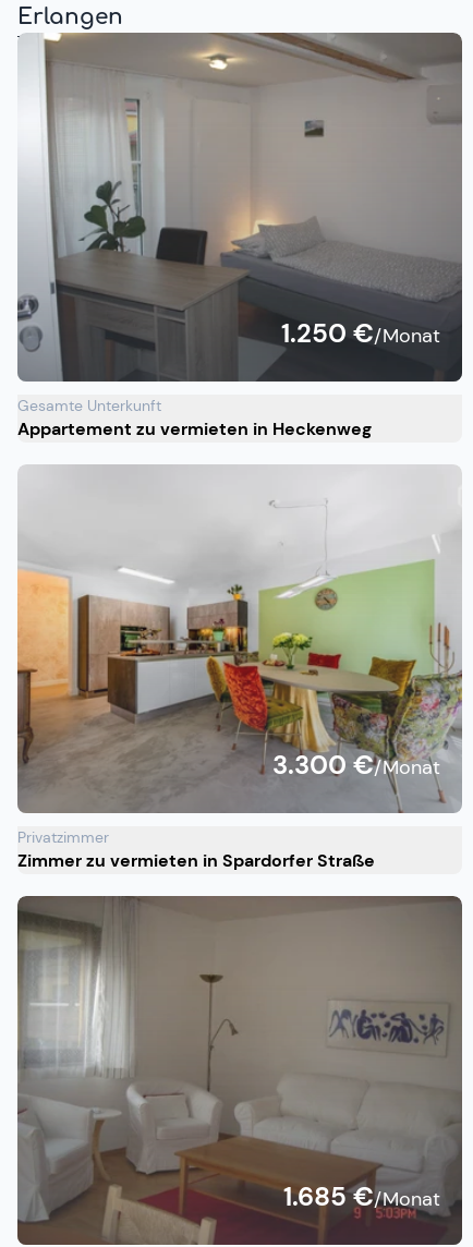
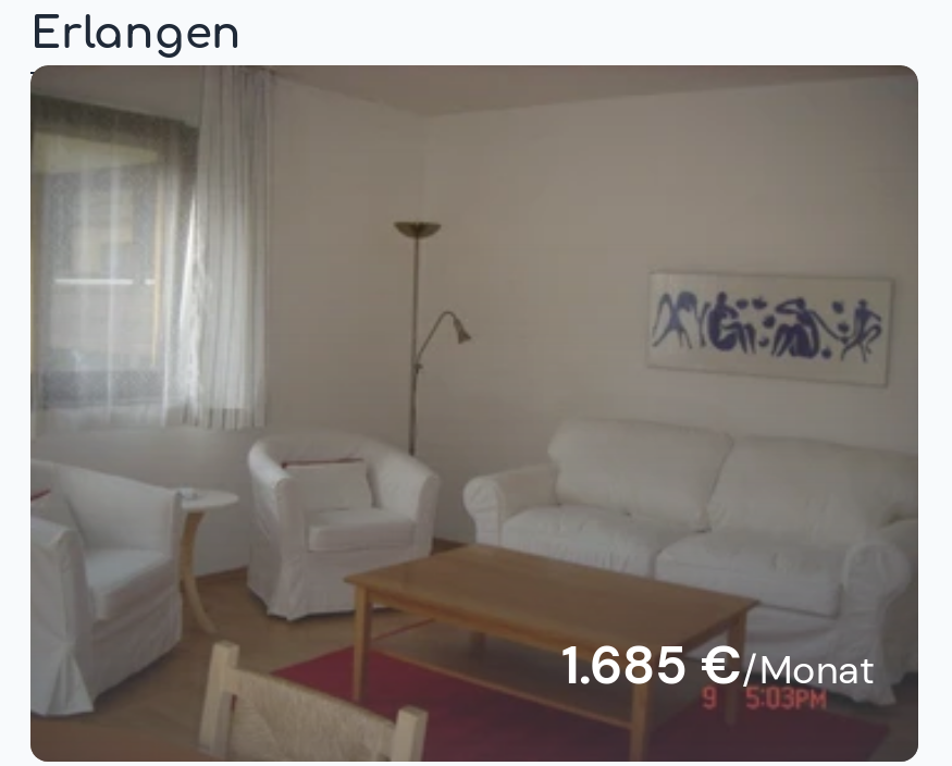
[16,33,462,440] [image] | 1.250 €/Monat | Gesamte Unterkunft | Appartement zu vermieten in Heckenweg -> none
[16,465,463,872] [image] | 3.300 €/Monat | Privatzimmer | Zimmer zu vermieten in Spardorfer Straße -> none

